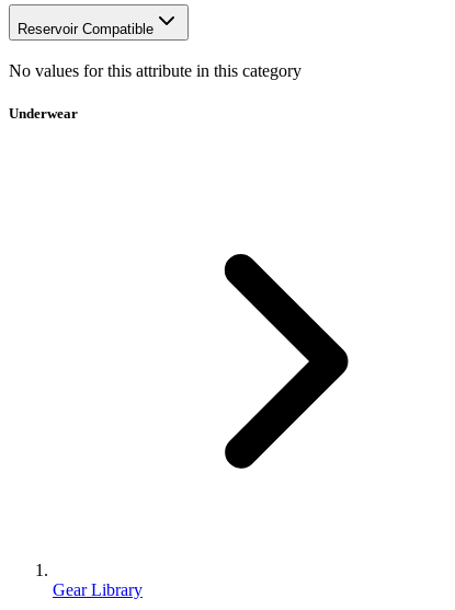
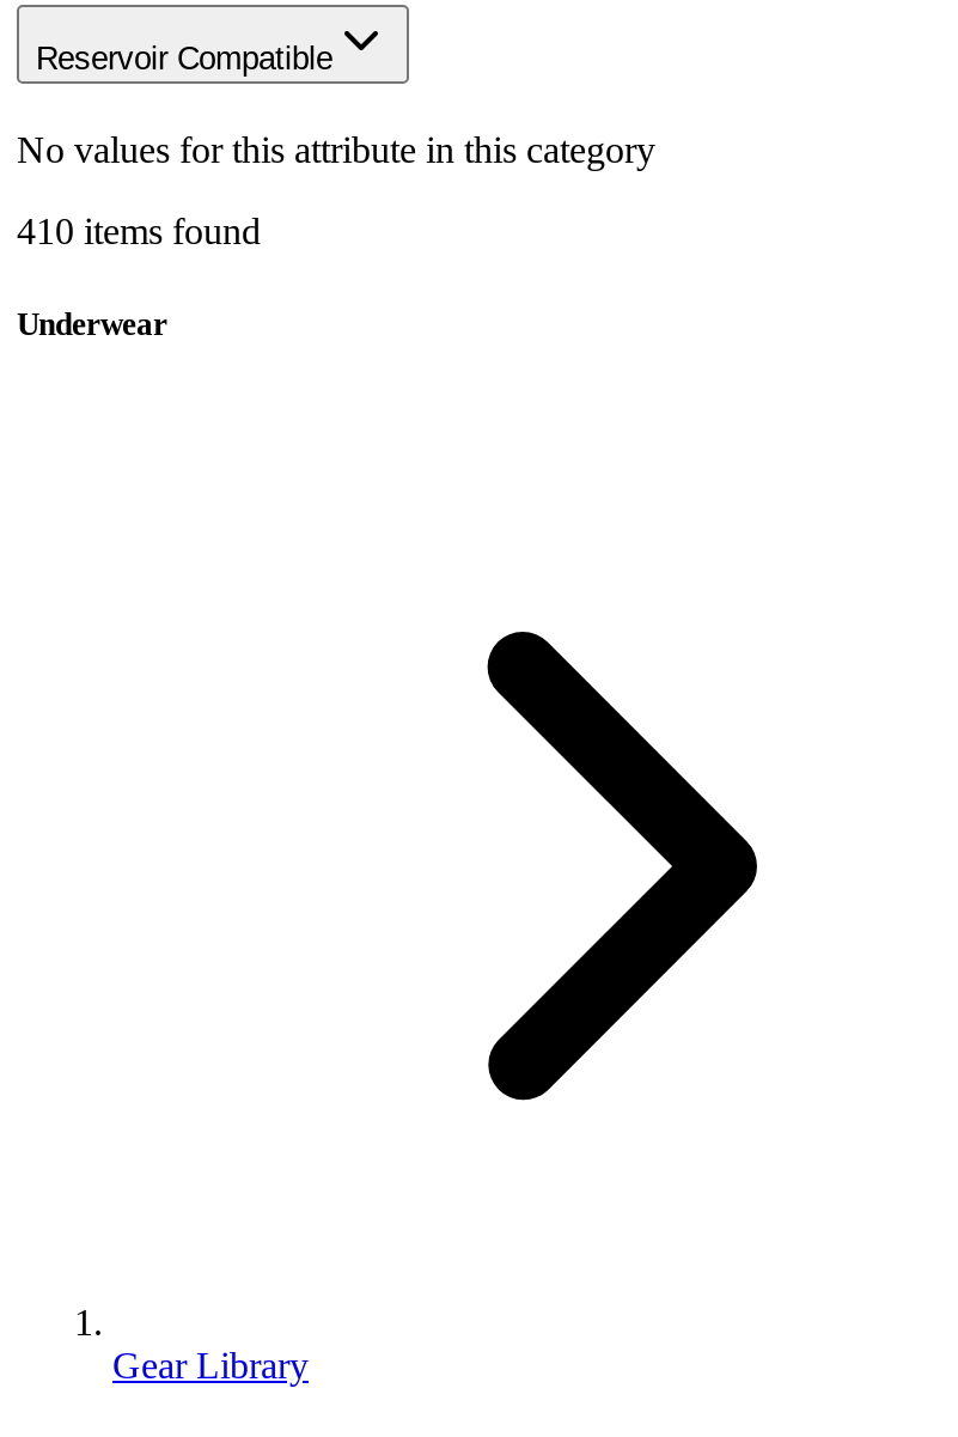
none -> [17,210,261,251] 410 items found

